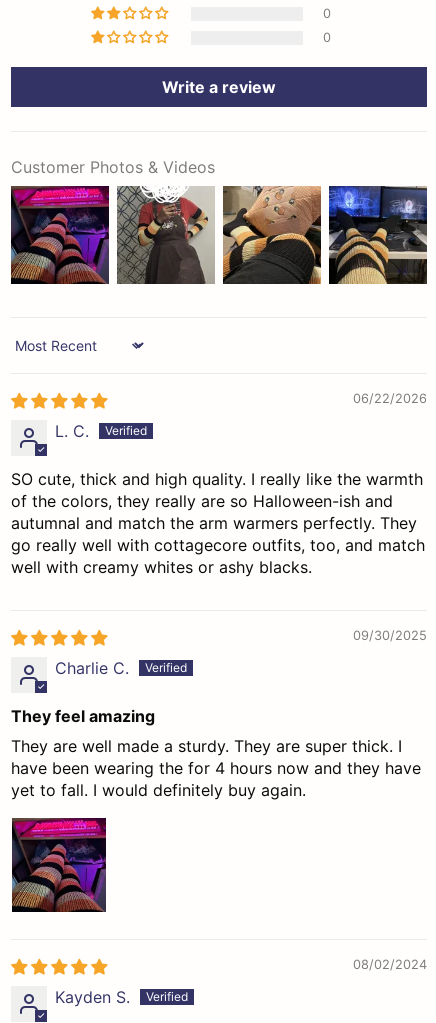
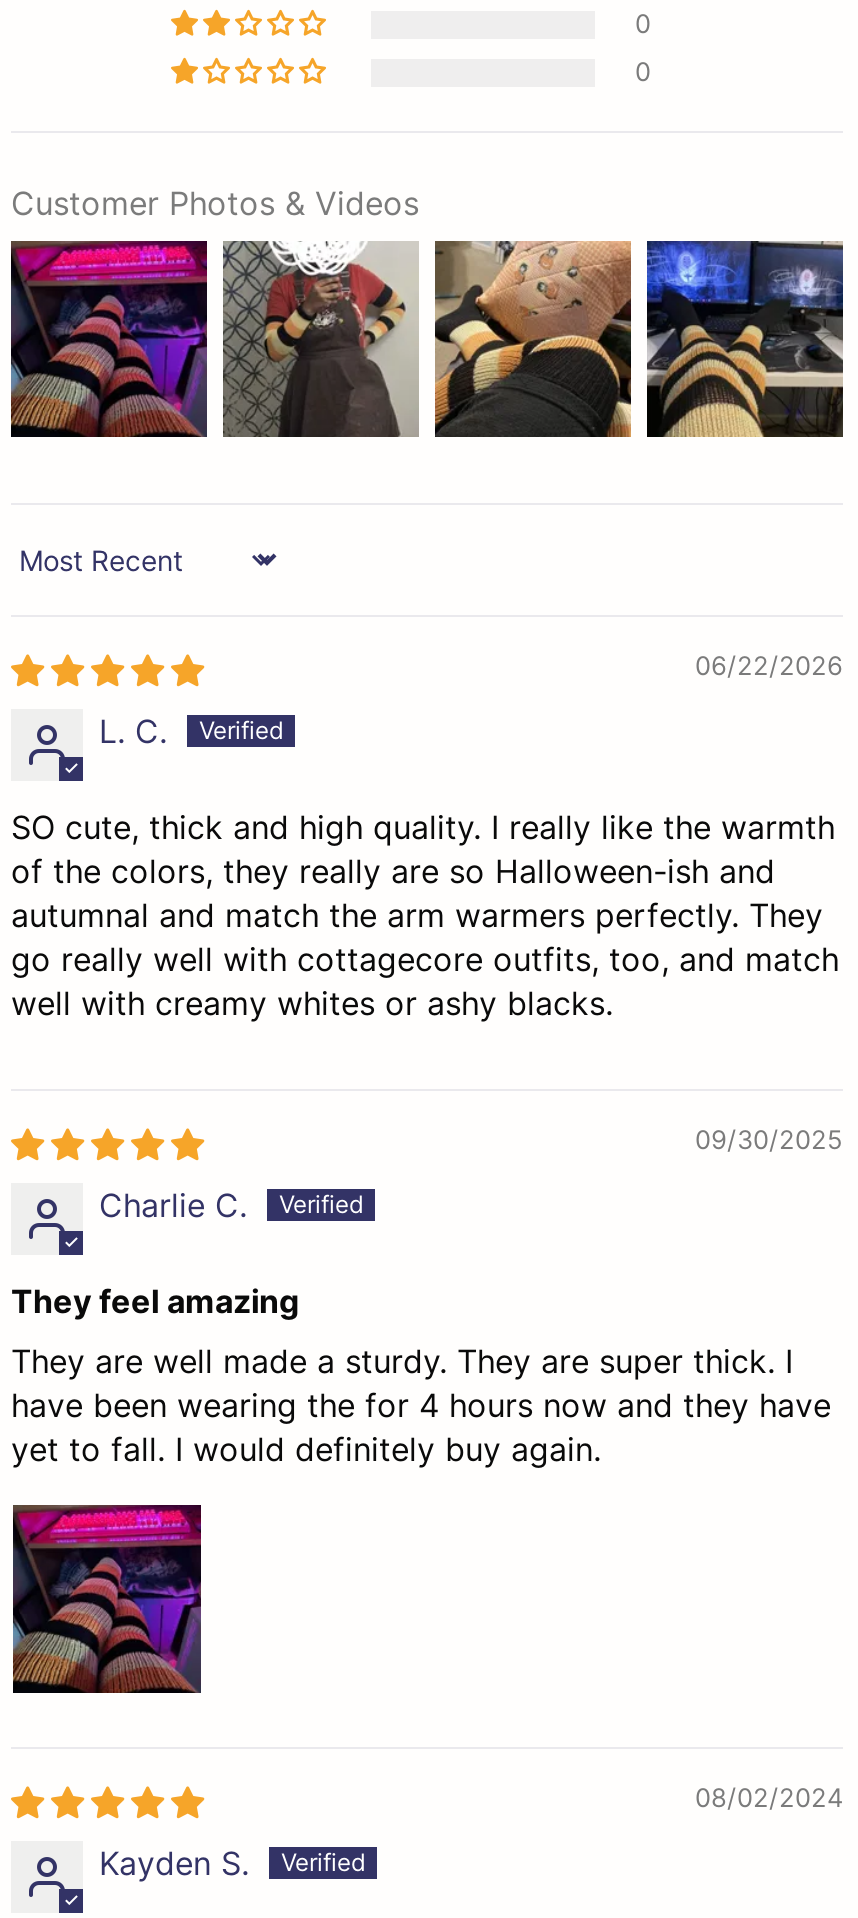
[162,76,276,96] Write a review -> none

